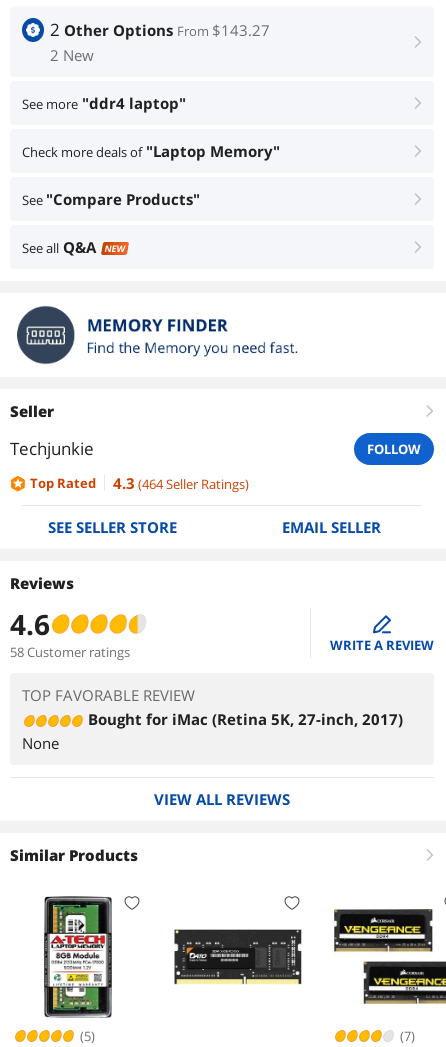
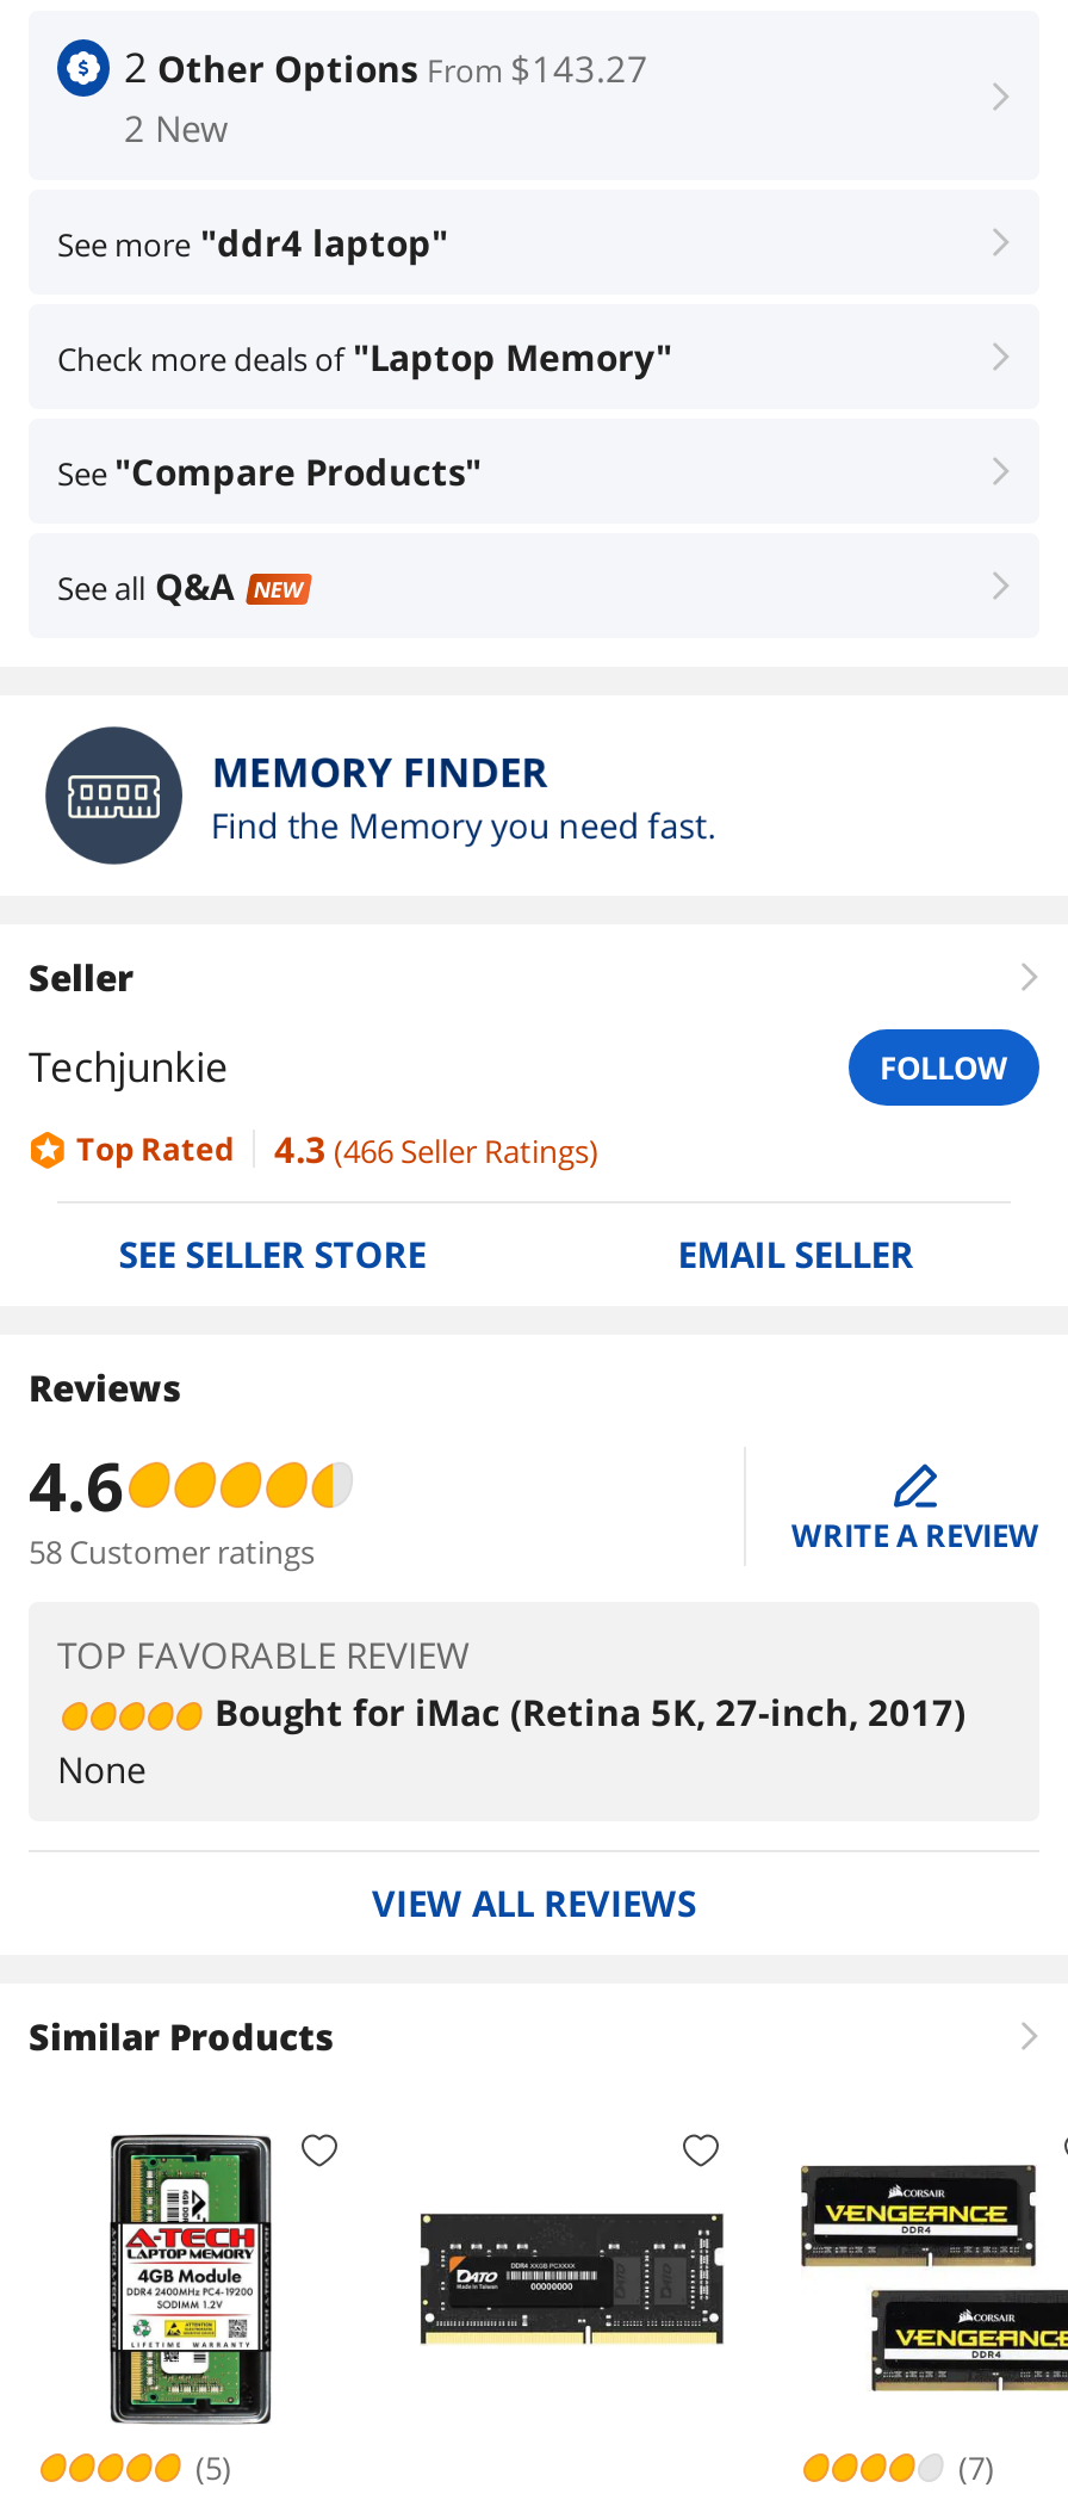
[113,473,249,493] 4.3 (464 Seller Ratings) -> [274,1124,598,1172] 4.3 (466 Seller Ratings)

